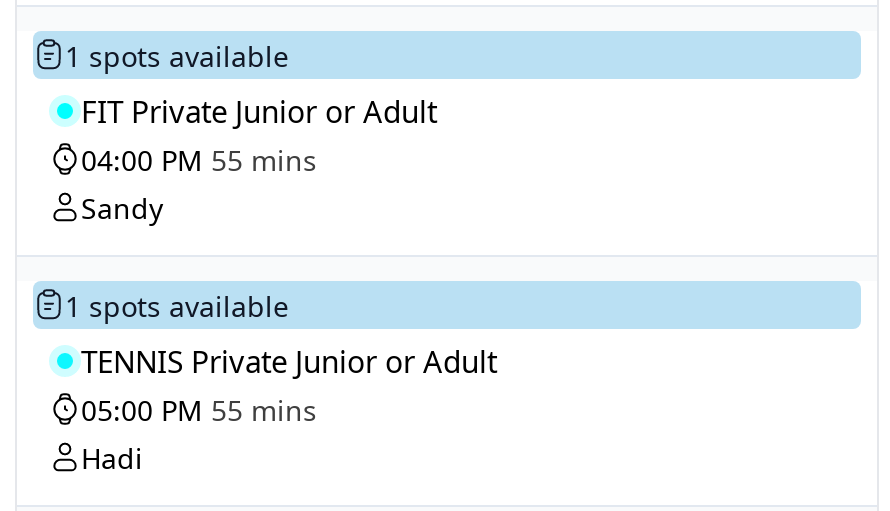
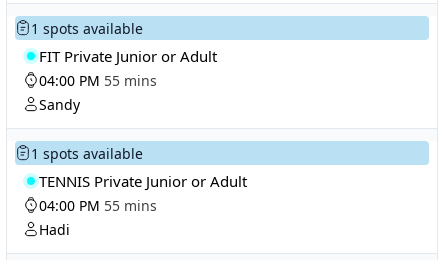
[81,390,317,428] 05:00 PM 55 mins -> [39,195,157,214] 04:00 PM 55 mins

